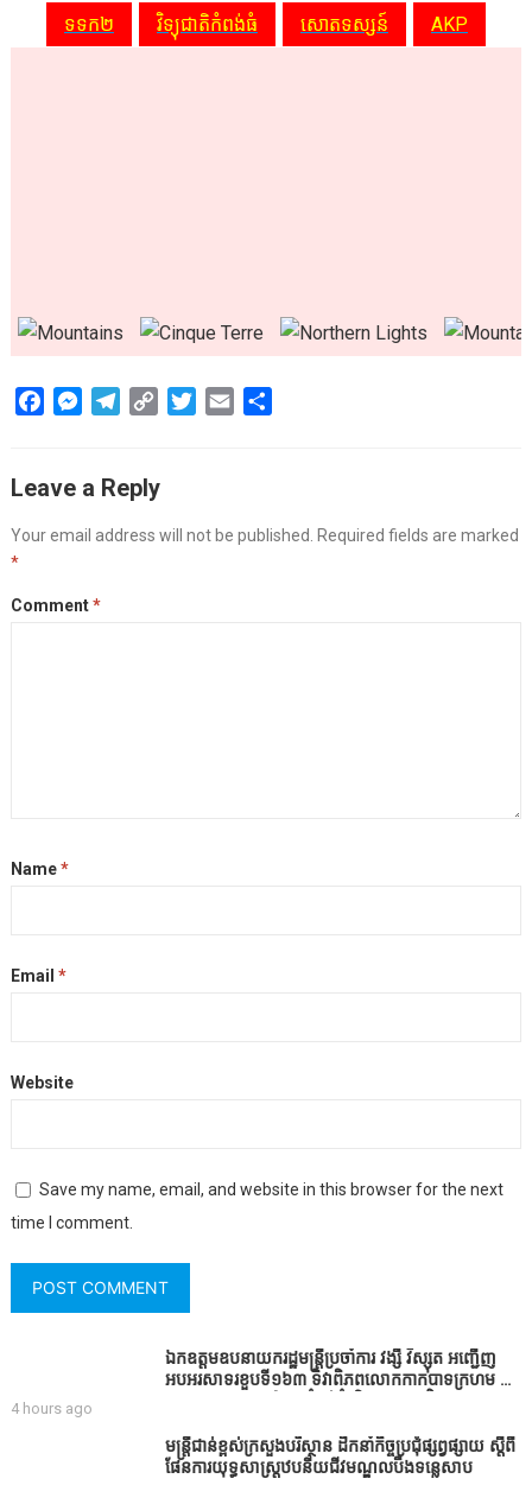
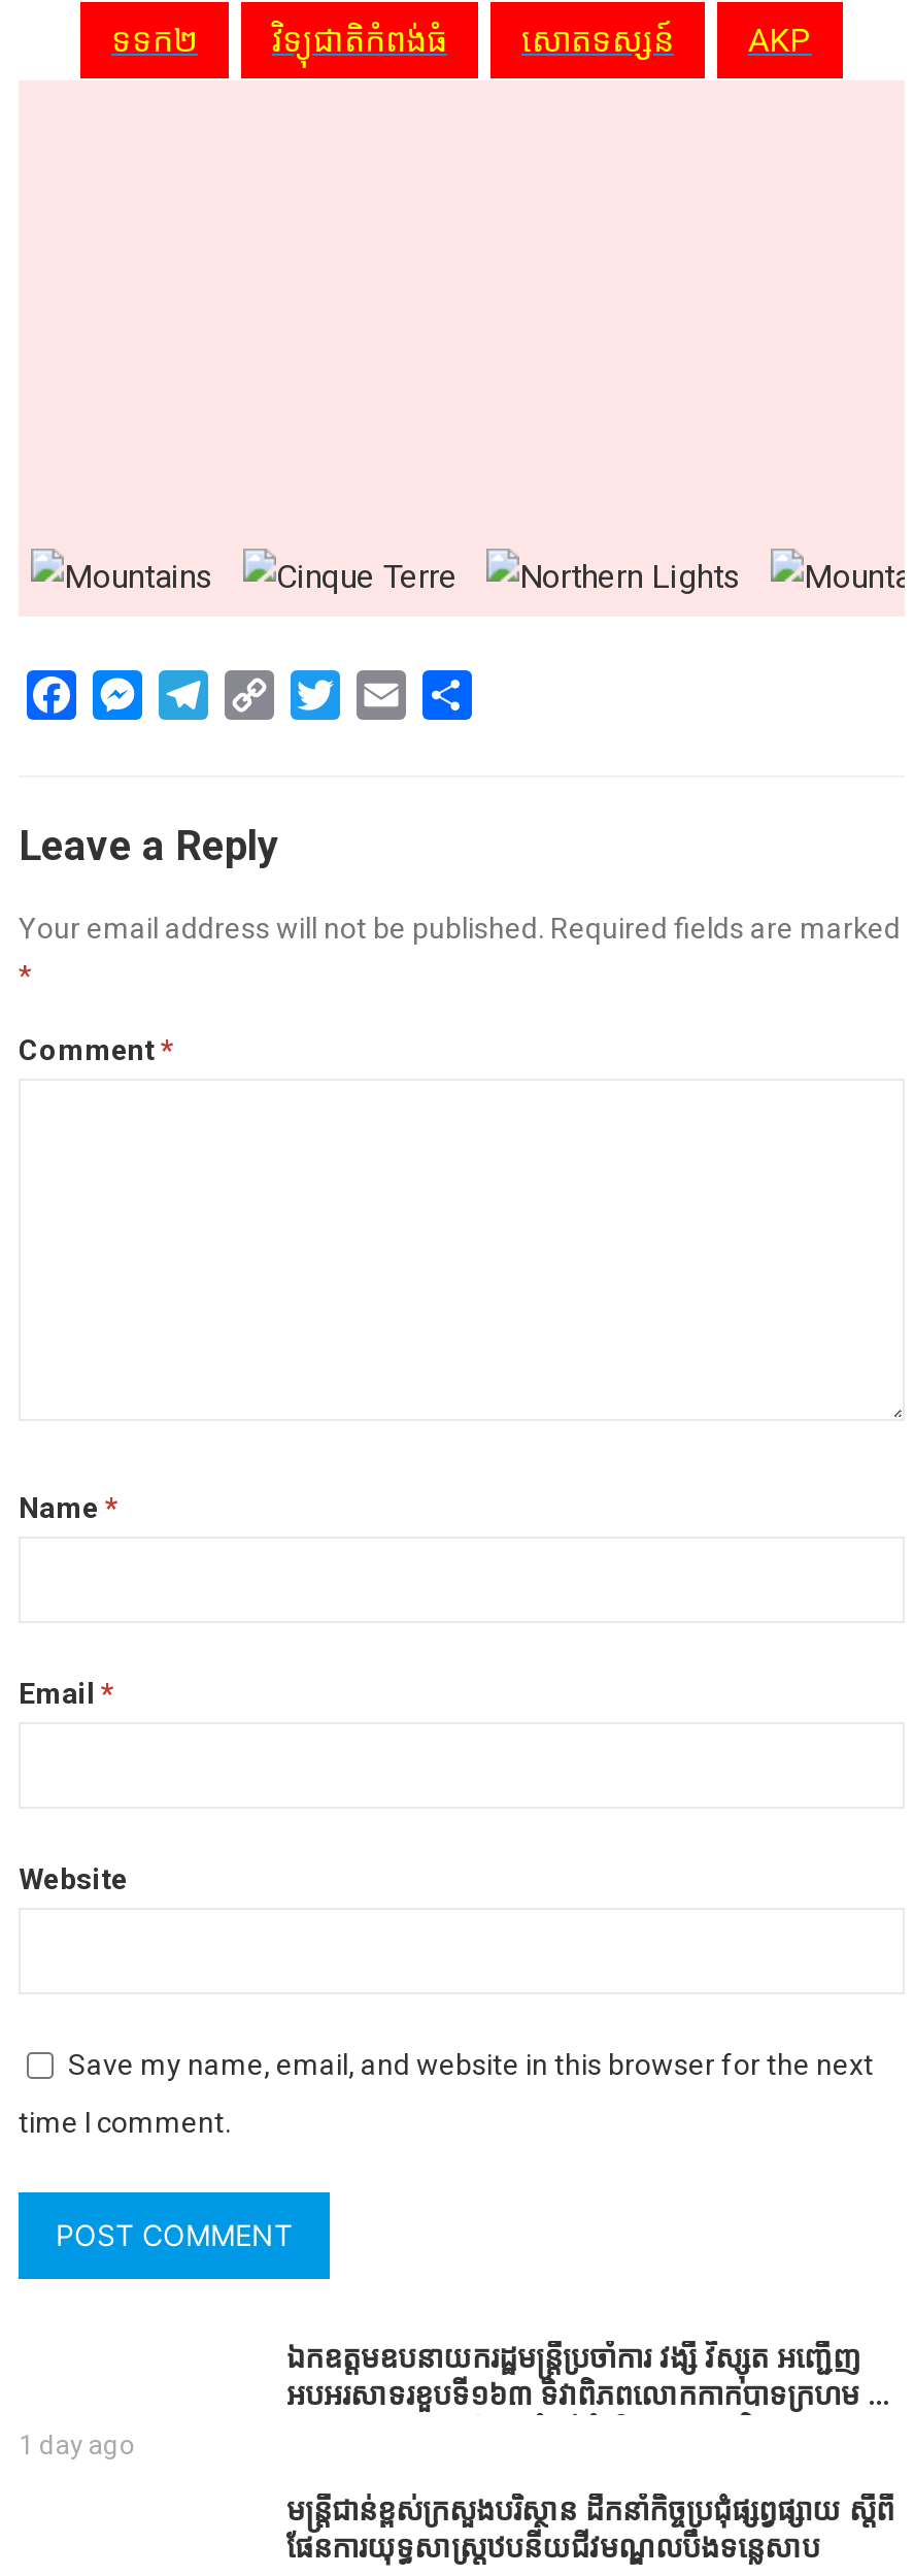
[11,1400,93,1417] 4 hours ago -> [19,2430,136,2461] 1 day ago

